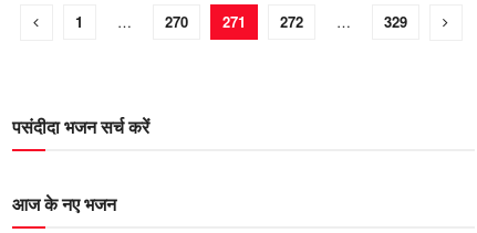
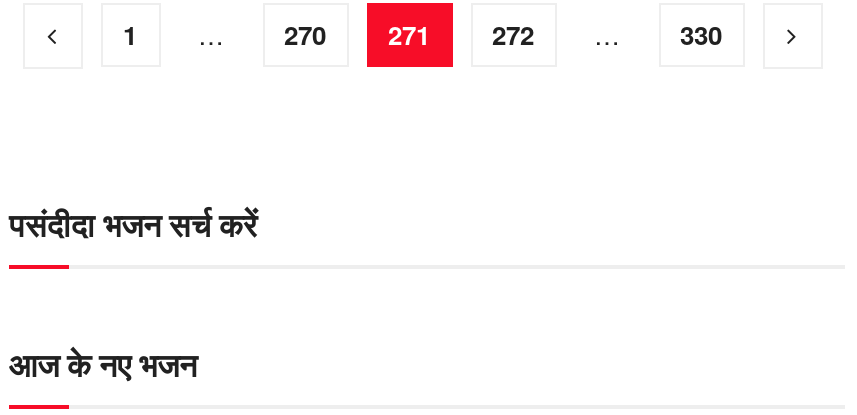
[383,11,407,32] 329 -> [680,15,722,53] 330

